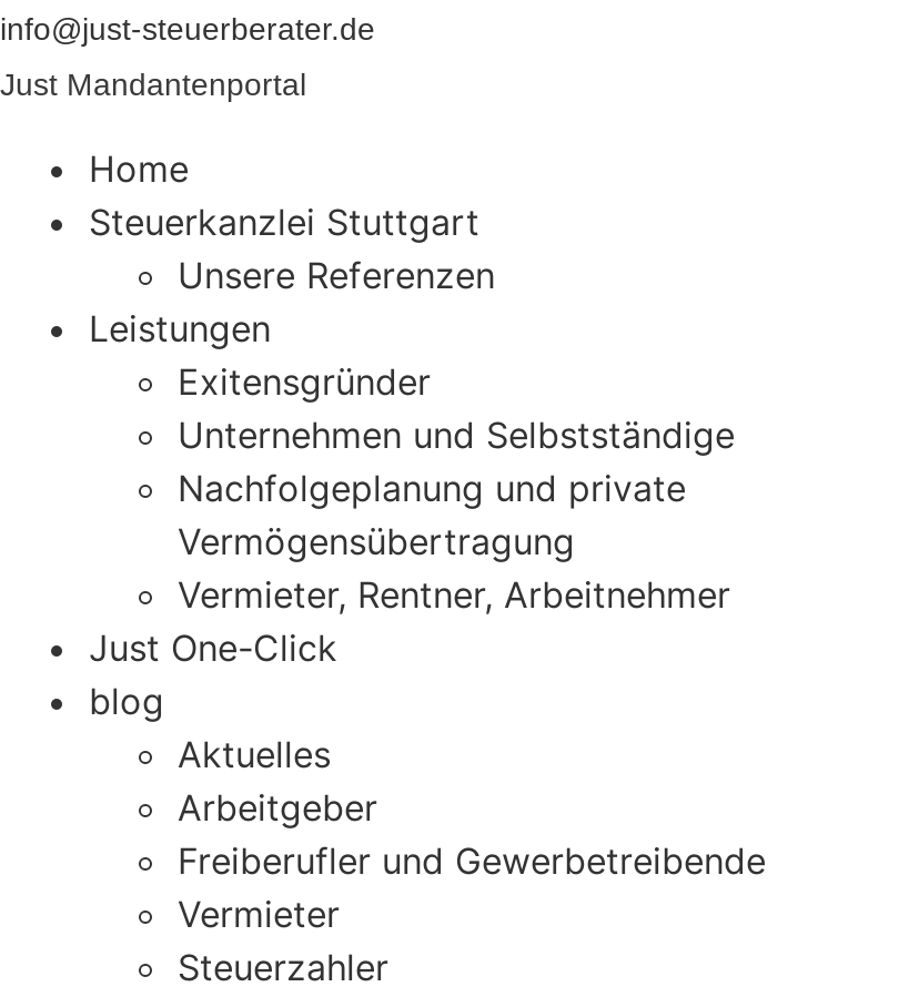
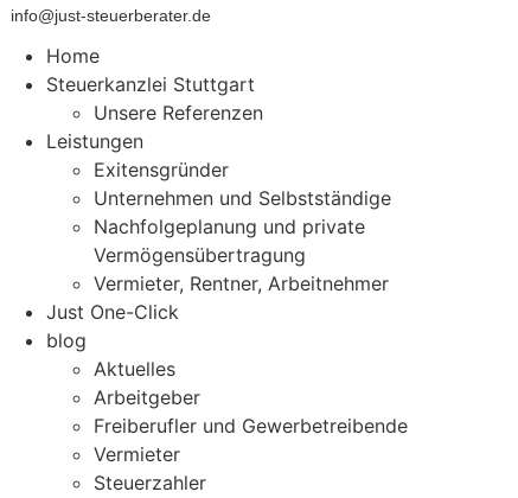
[0,67,306,102] Just Mandantenportal -> none

